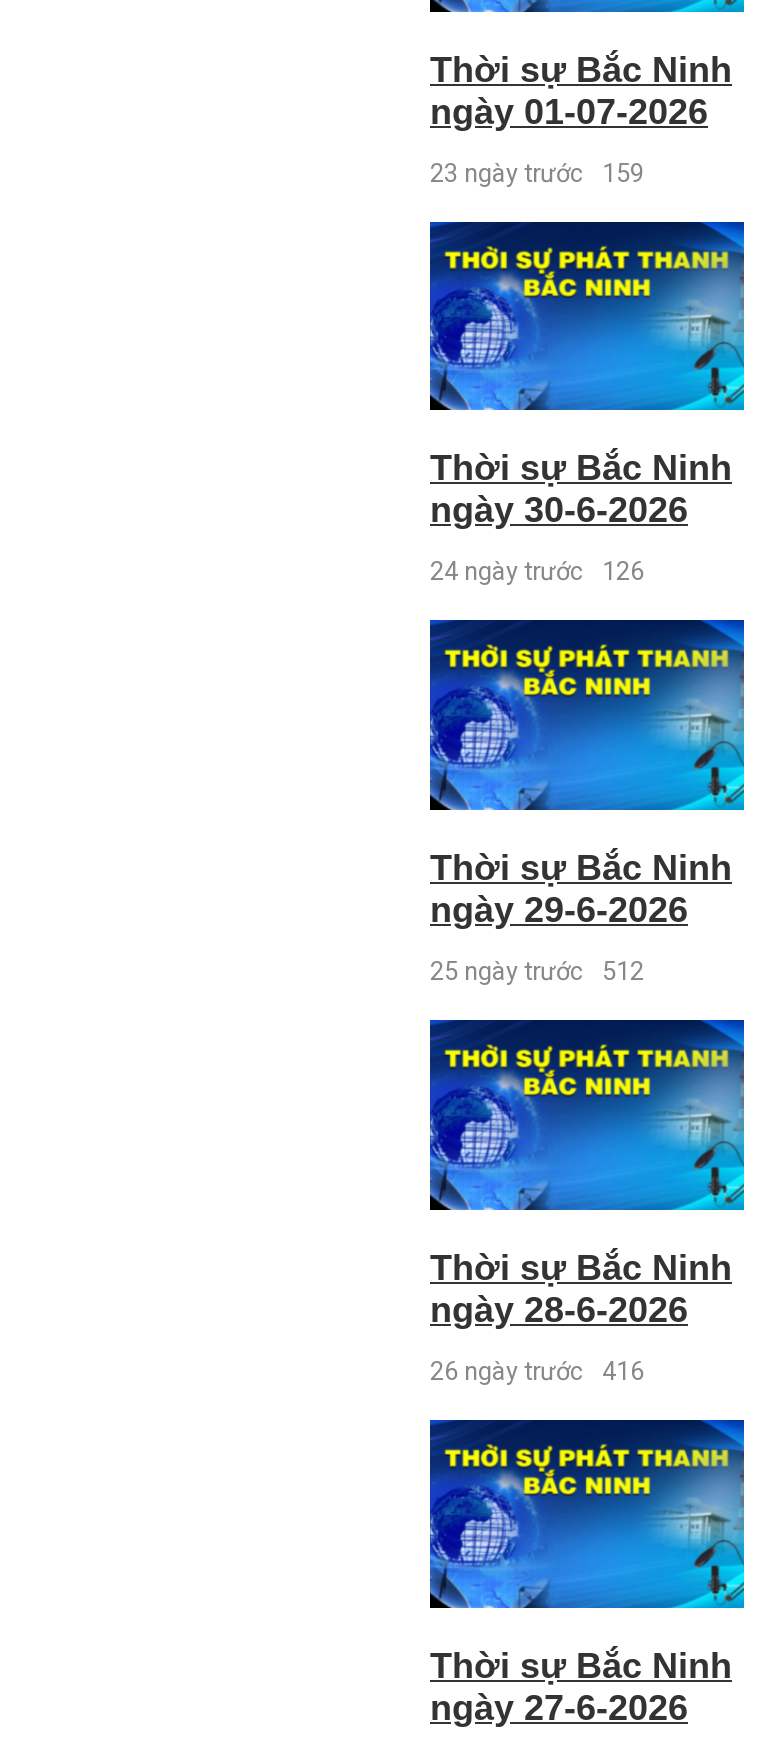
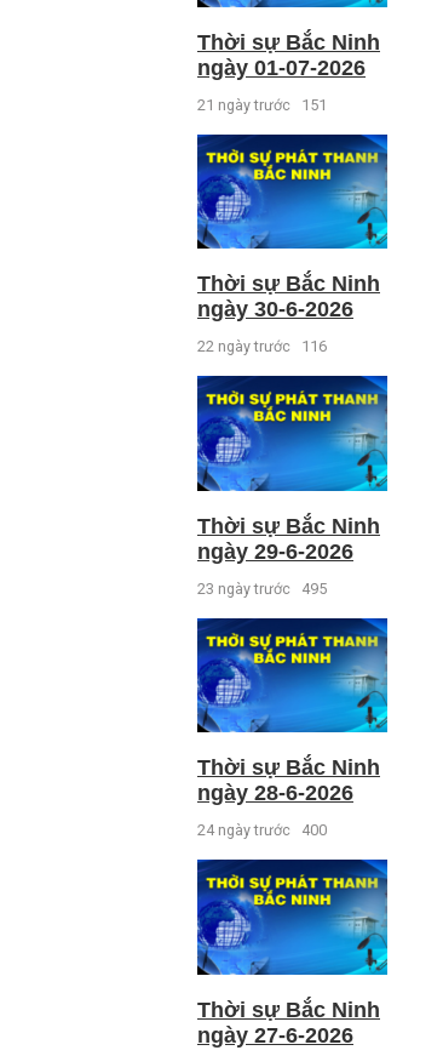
[430,158,644,188] 23 ngày trước 159 -> [197,96,327,114] 21 ngày trước 151
[430,557,644,587] 24 ngày trước 126 -> [197,337,327,356] 22 ngày trước 116
[430,956,644,986] 25 ngày trước 512 -> [197,579,327,598] 23 ngày trước 495
[430,1355,644,1385] 26 ngày trước 416 -> [197,821,327,840] 24 ngày trước 400

